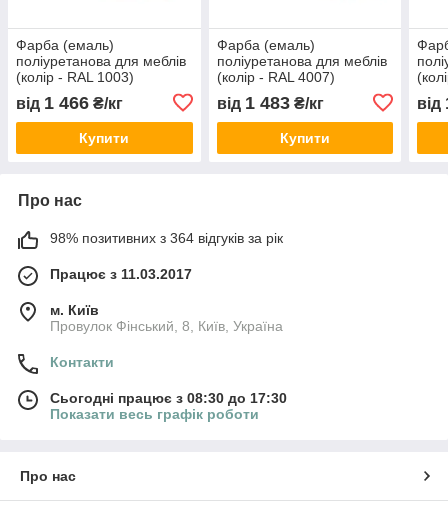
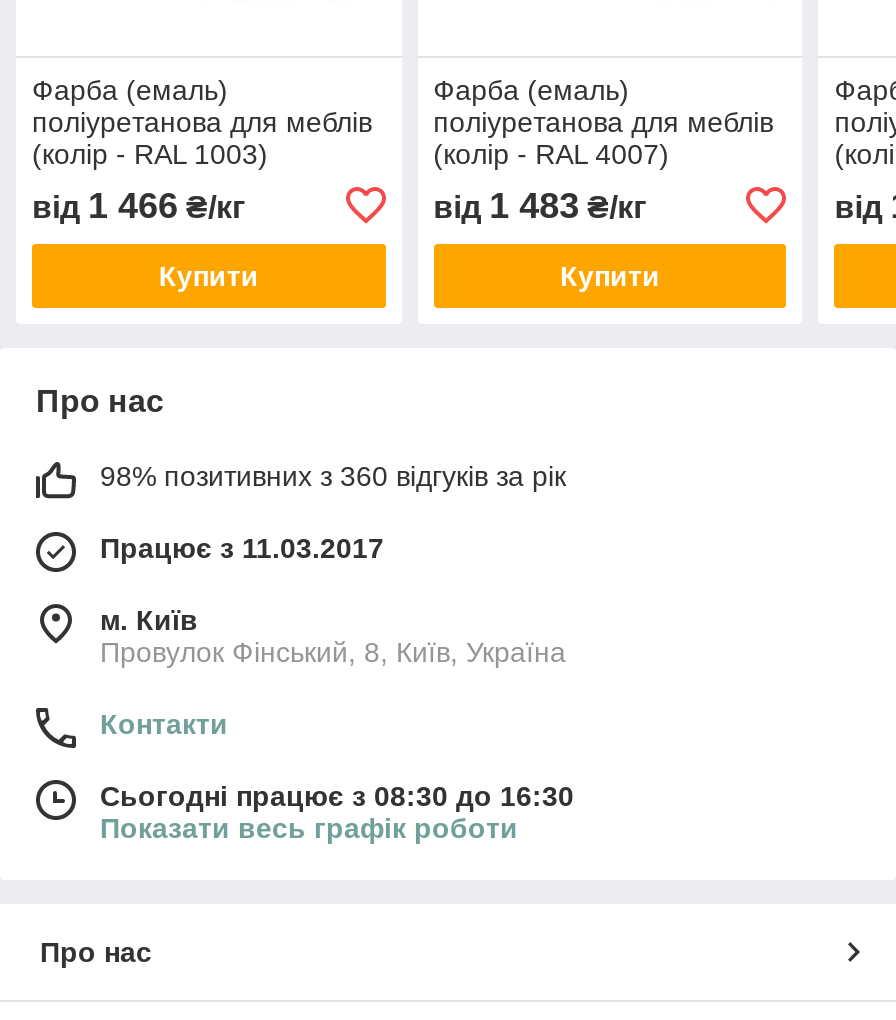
[50,230,283,246] 98% позитивних з 364 відгуків за рік -> [100,460,566,492] 98% позитивних з 360 відгуків за рік
[50,390,287,406] Сьогодні працює з 08:30 до 17:30 -> [100,780,574,812] Сьогодні працює з 08:30 до 16:30

